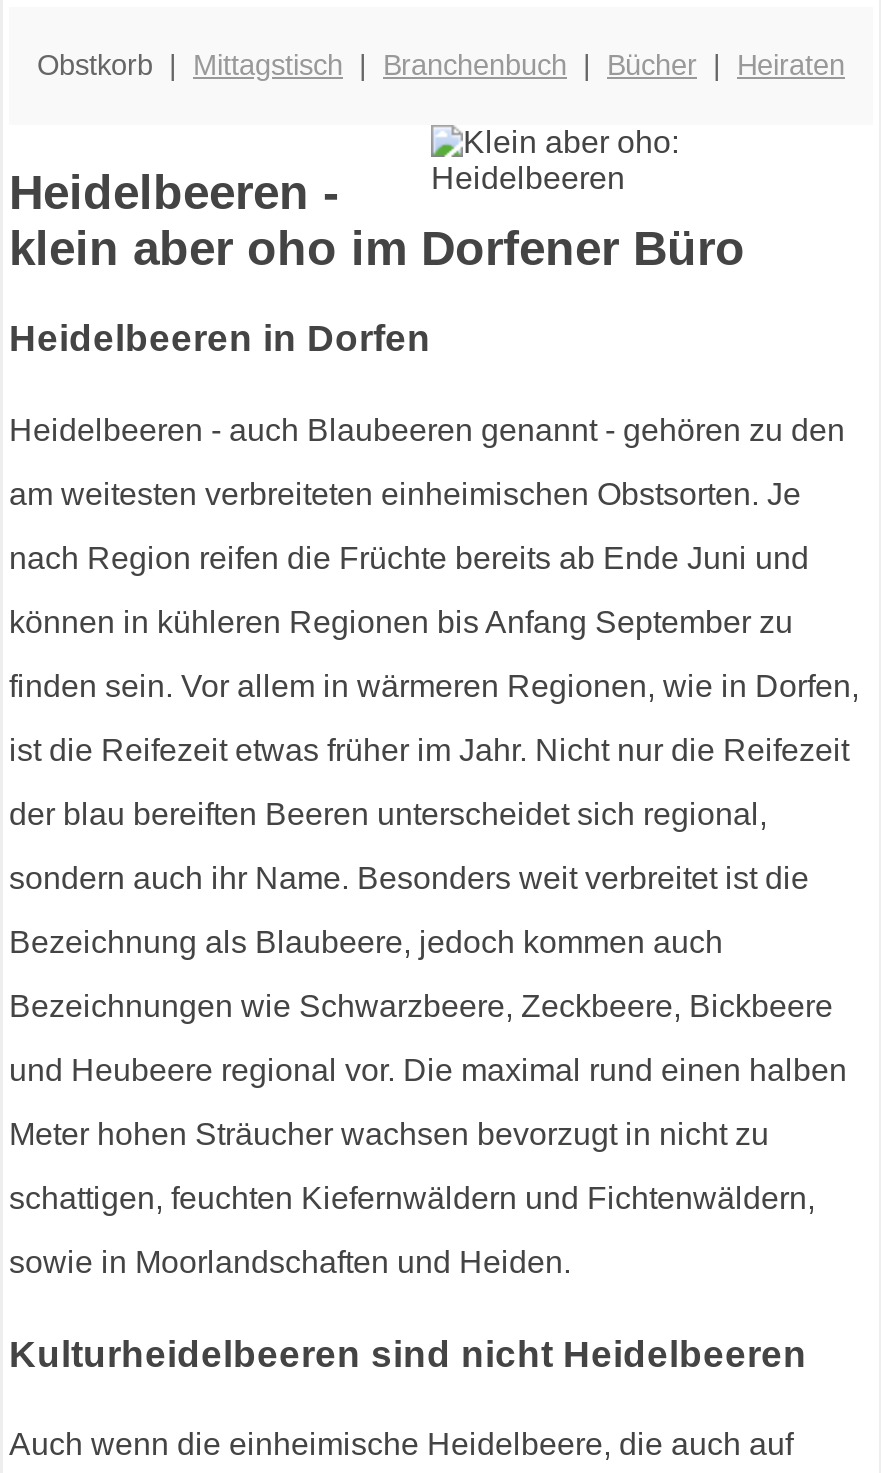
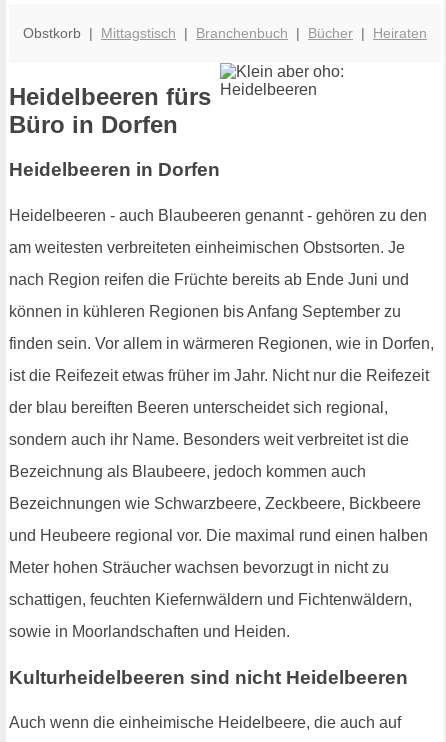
[9,166,745,276] Heidelbeeren - | klein aber oho im Dorfener Büro -> [9,83,211,138] Heidelbeeren fürs | Büro in Dorfen

